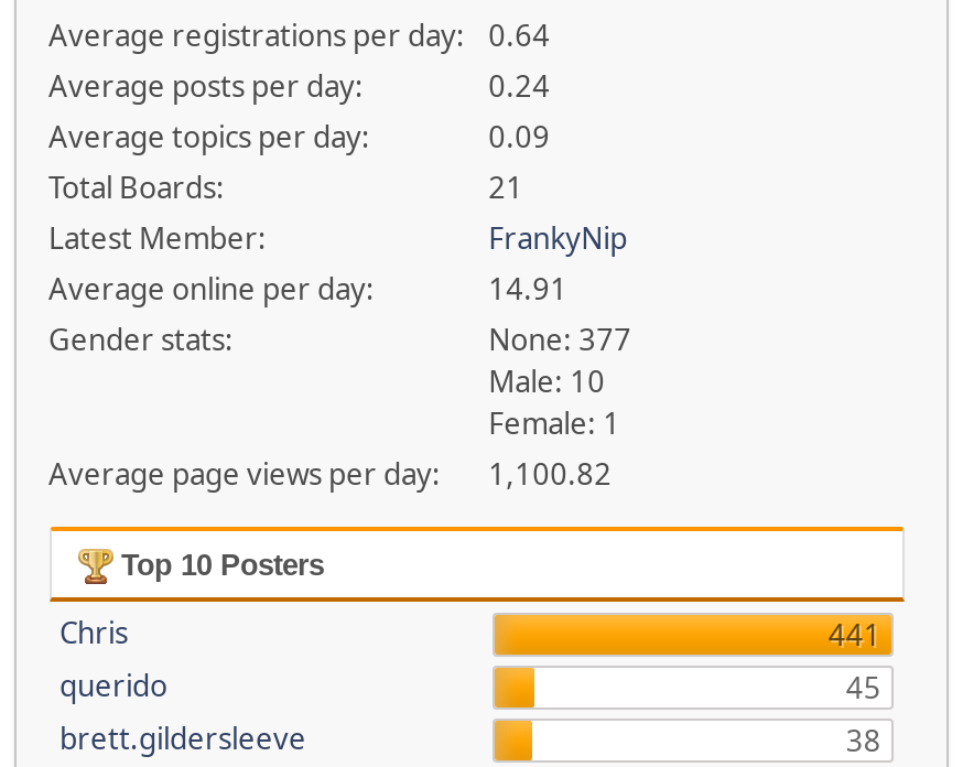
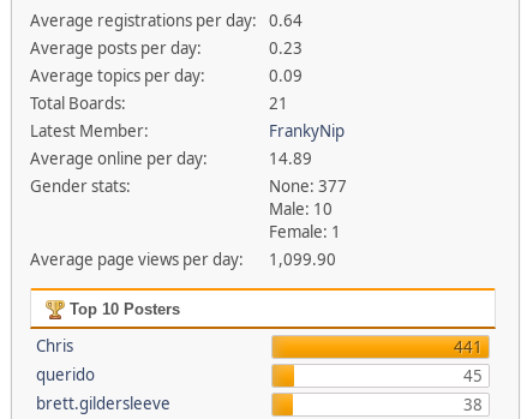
[488,66,550,106] 0.24 -> [269,37,303,59] 0.23
[488,269,568,309] 14.91 -> [269,148,312,169] 14.89
[48,454,612,494] Average page views per day: 1,100.82 -> [29,249,336,270] Average page views per day: 1,099.90

